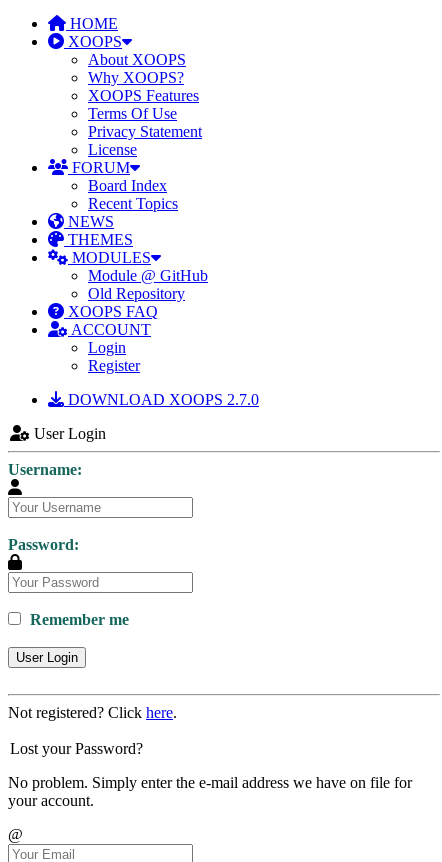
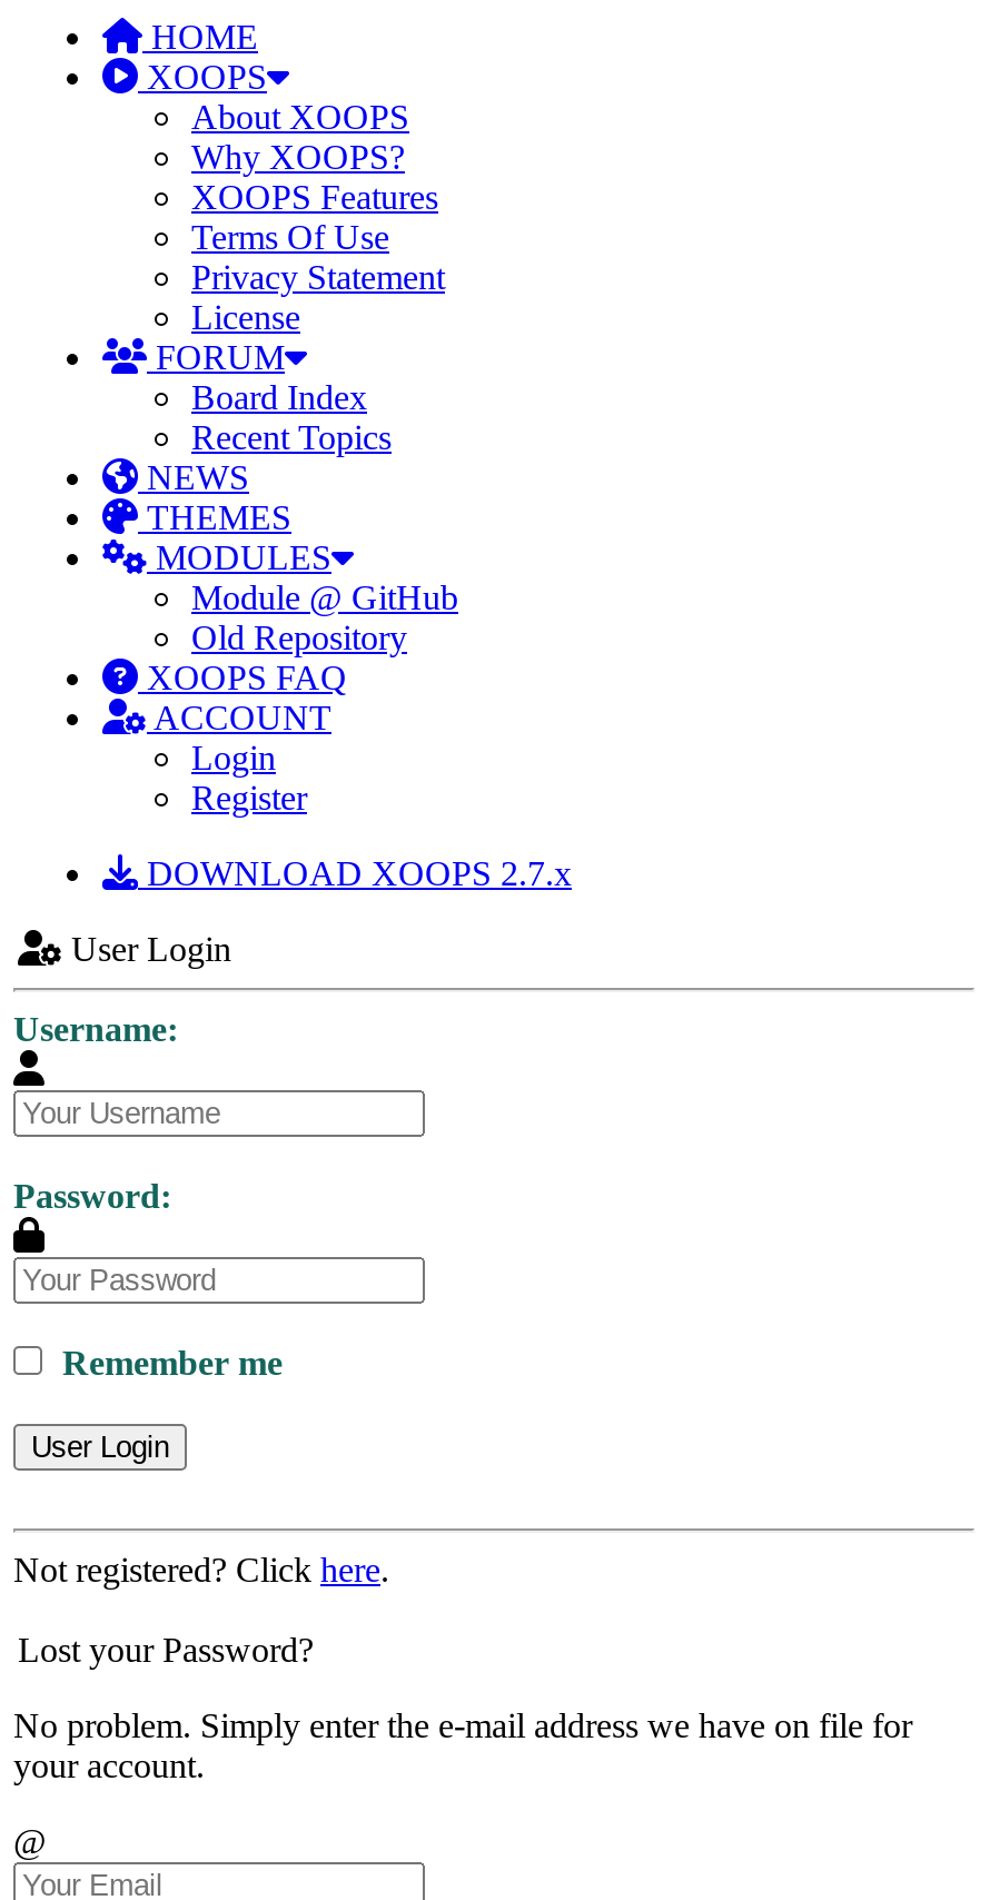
[64,391,259,408] DOWNLOAD XOOPS 2.7.0 -> [138,854,572,892] DOWNLOAD XOOPS 2.7.x

